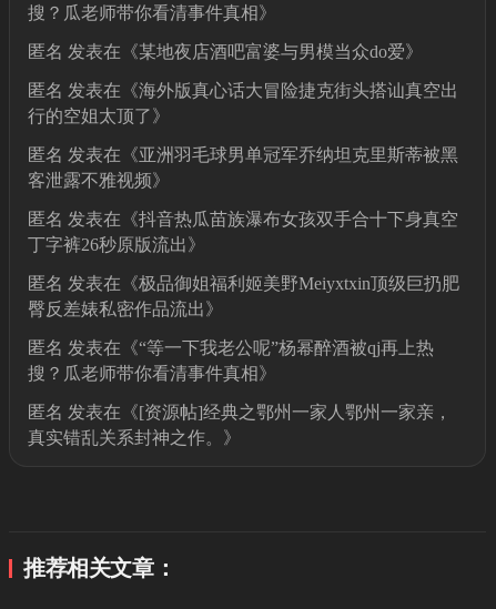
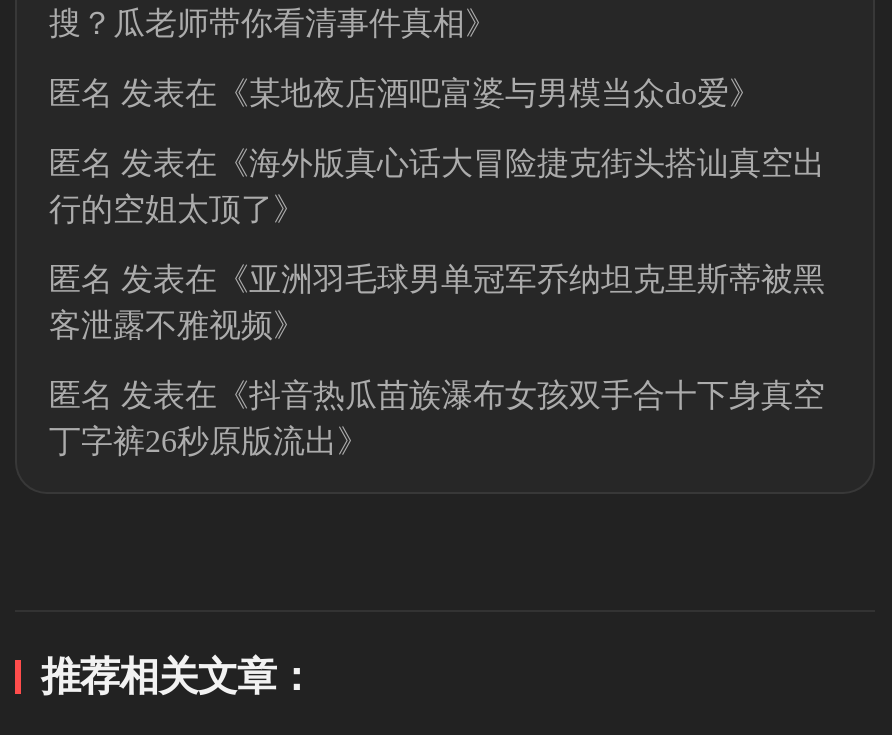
[28,274,459,447] 匿名发表在《极品御姐福利姬美野Meiyxtxin顶级巨扔肥 | 臀反差婊私密作品流出》 | 匿名发表在《“等一下我老公呢”杨幂醉酒被qj再上热 | 搜？瓜老师带你看清事件真相》 | 匿名发表在《[资源帖]经典之鄂州一家人鄂州一家亲， | 真实错乱关系封神之作。》 -> none

